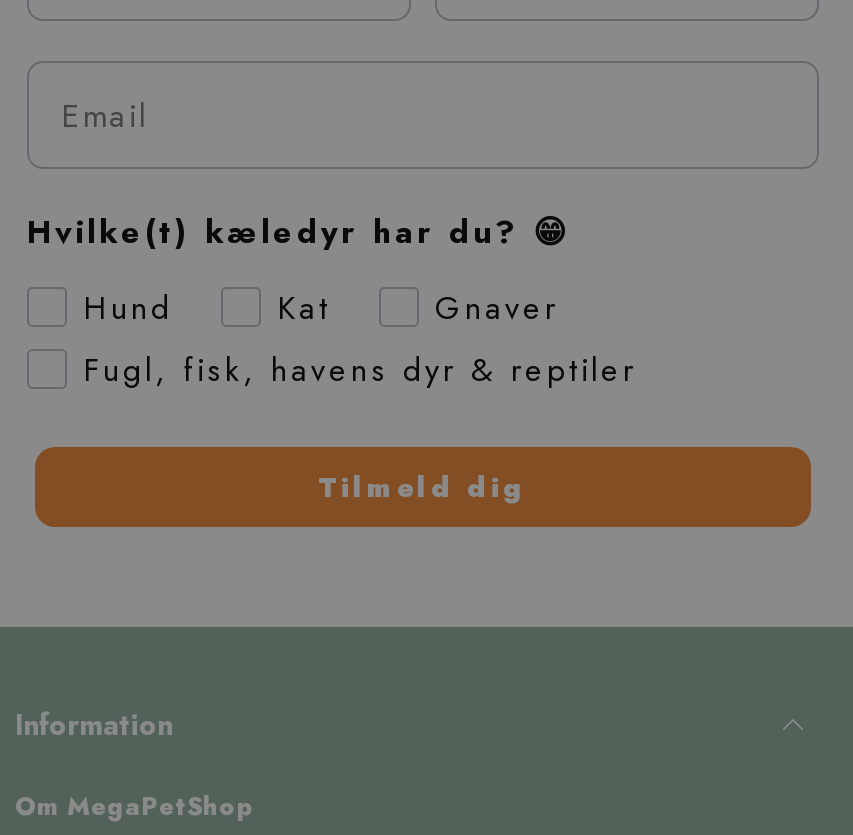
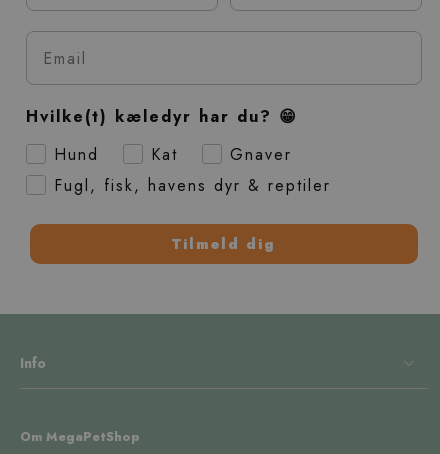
[15,703,173,745] Information -> [20,352,46,373] Info

